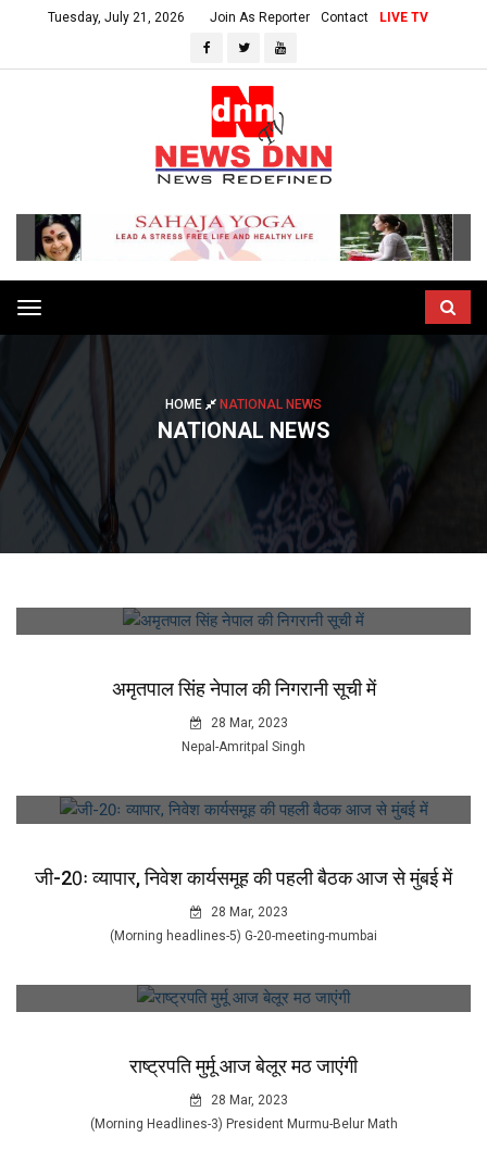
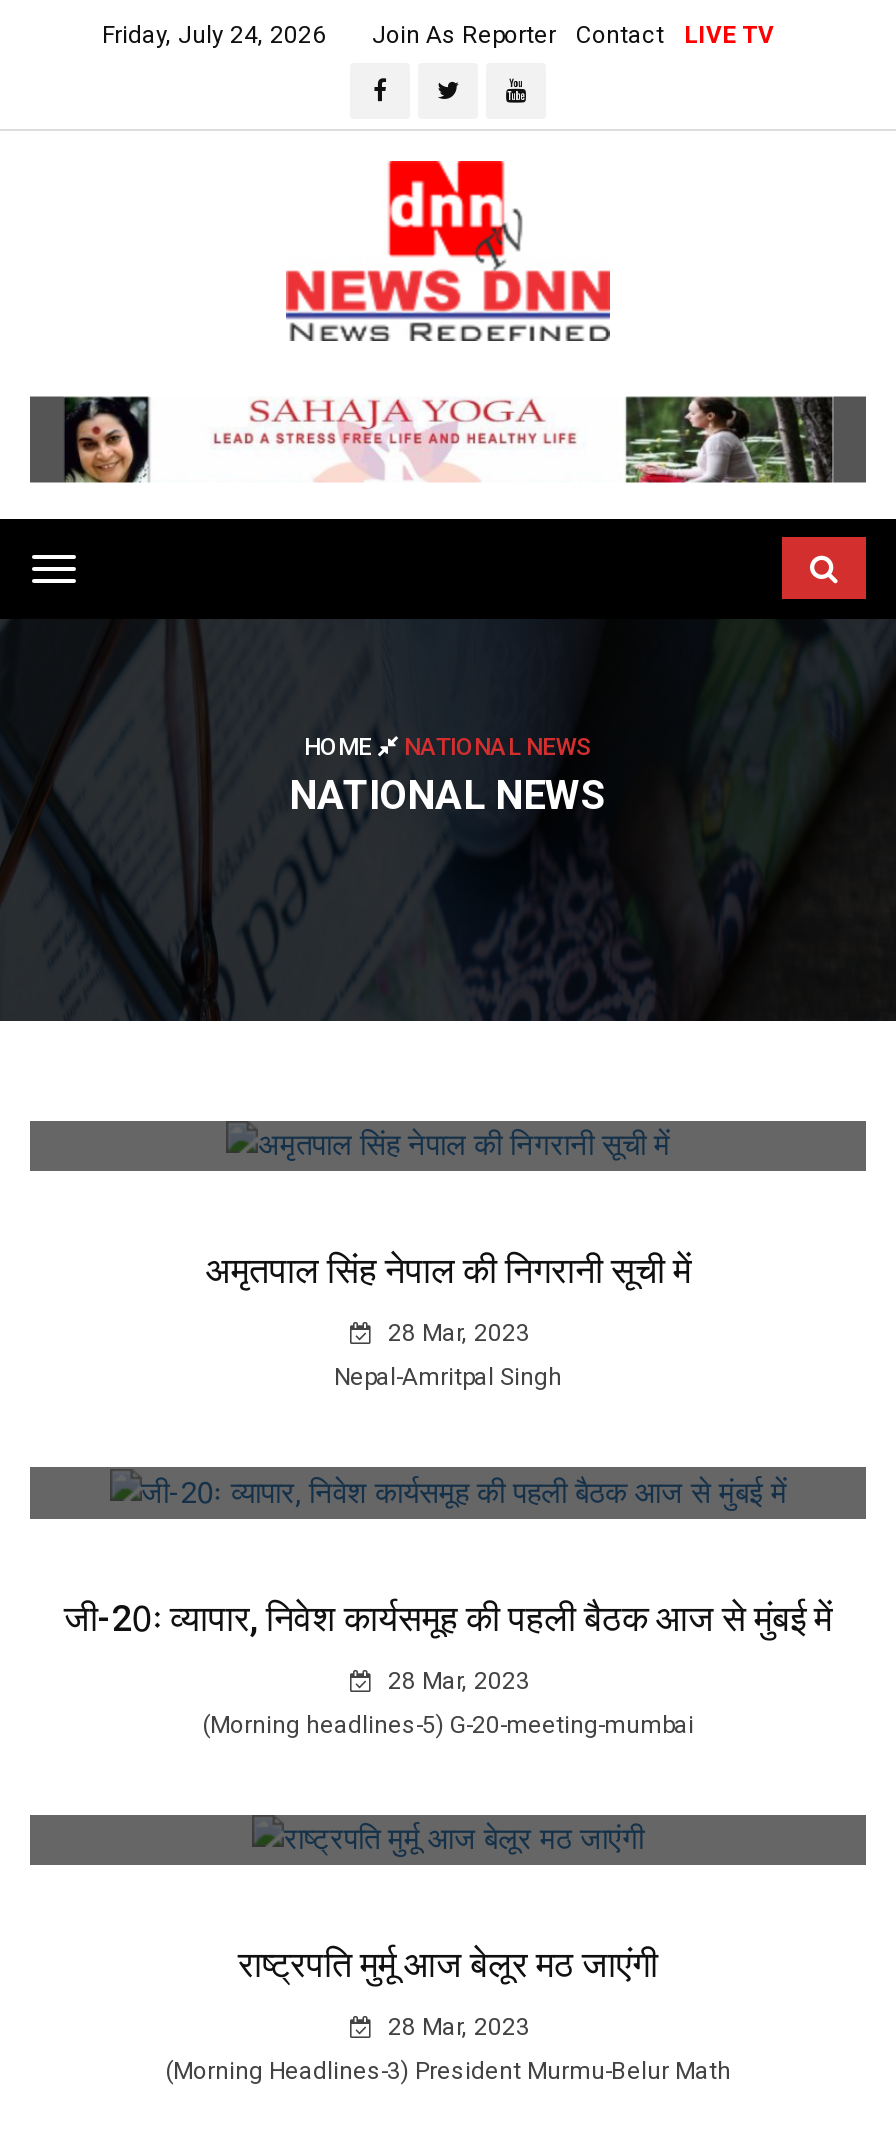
[48,10,428,25] Tuesday, July 21, 2026 Join As Reporter Contact LIVE TV -> [102,21,774,49] Friday, July 24, 2026 Join As Reporter Contact LIVE TV

